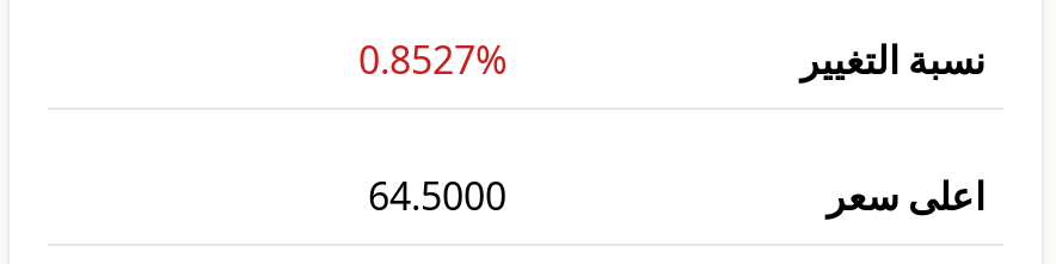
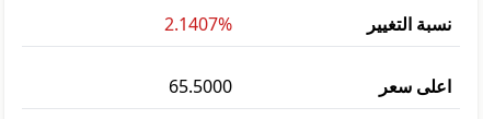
[358,33,506,86] 0.8527% -> [164,12,232,36] 2.1407%
[368,170,506,222] 64.5000 -> [169,74,232,98] 65.5000

